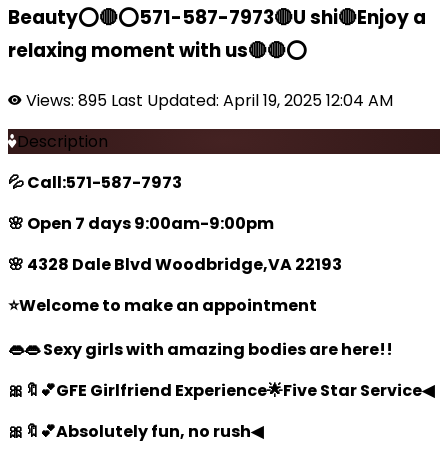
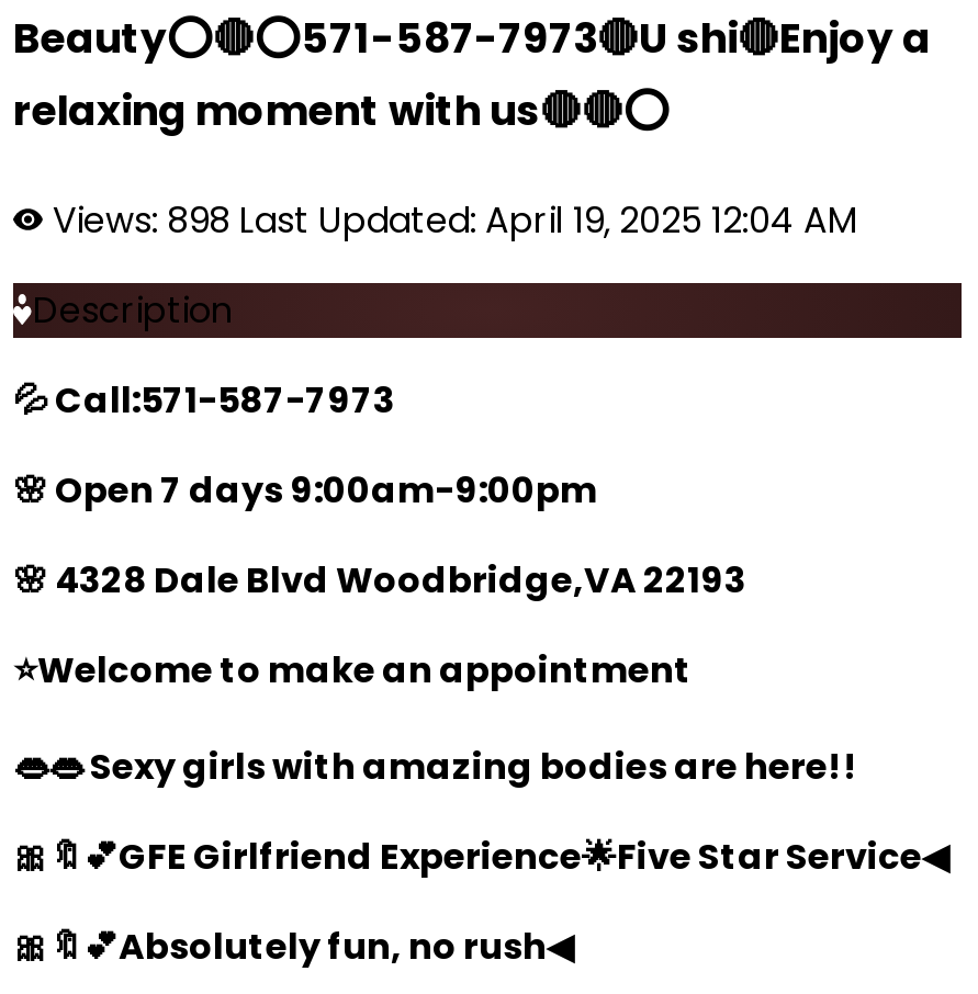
[22,89,393,112] Views: 895 Last Updated: April 19, 2025 12:04 AM -> [44,195,858,246] Views: 898 Last Updated: April 19, 2025 12:04 AM

